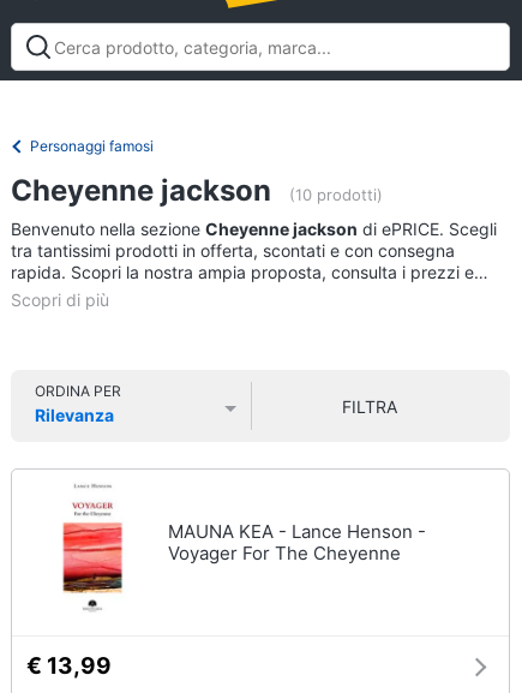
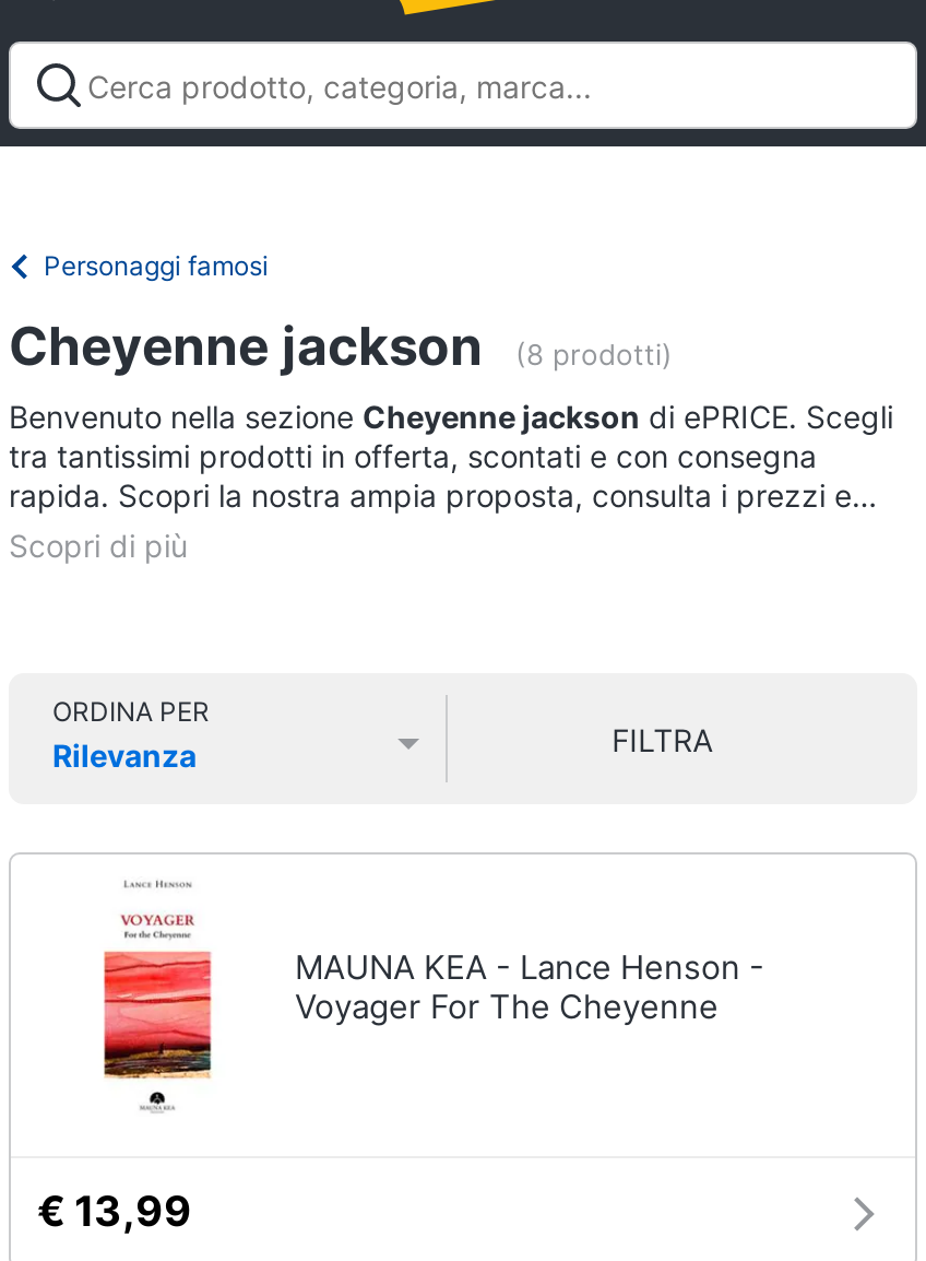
[289,185,383,204] (10 prodotti) -> [515,337,673,372] (8 prodotti)

